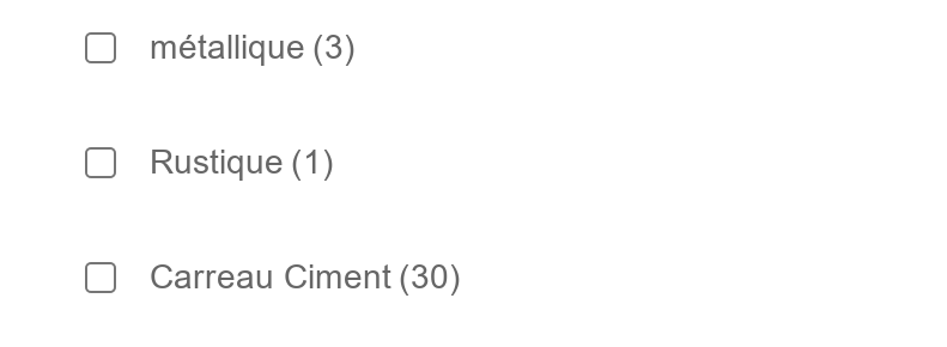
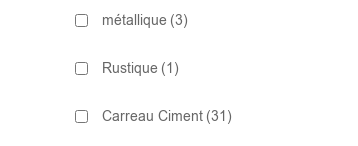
[150,255,461,300] Carreau Ciment (30) -> [102,107,232,126] Carreau Ciment (31)

